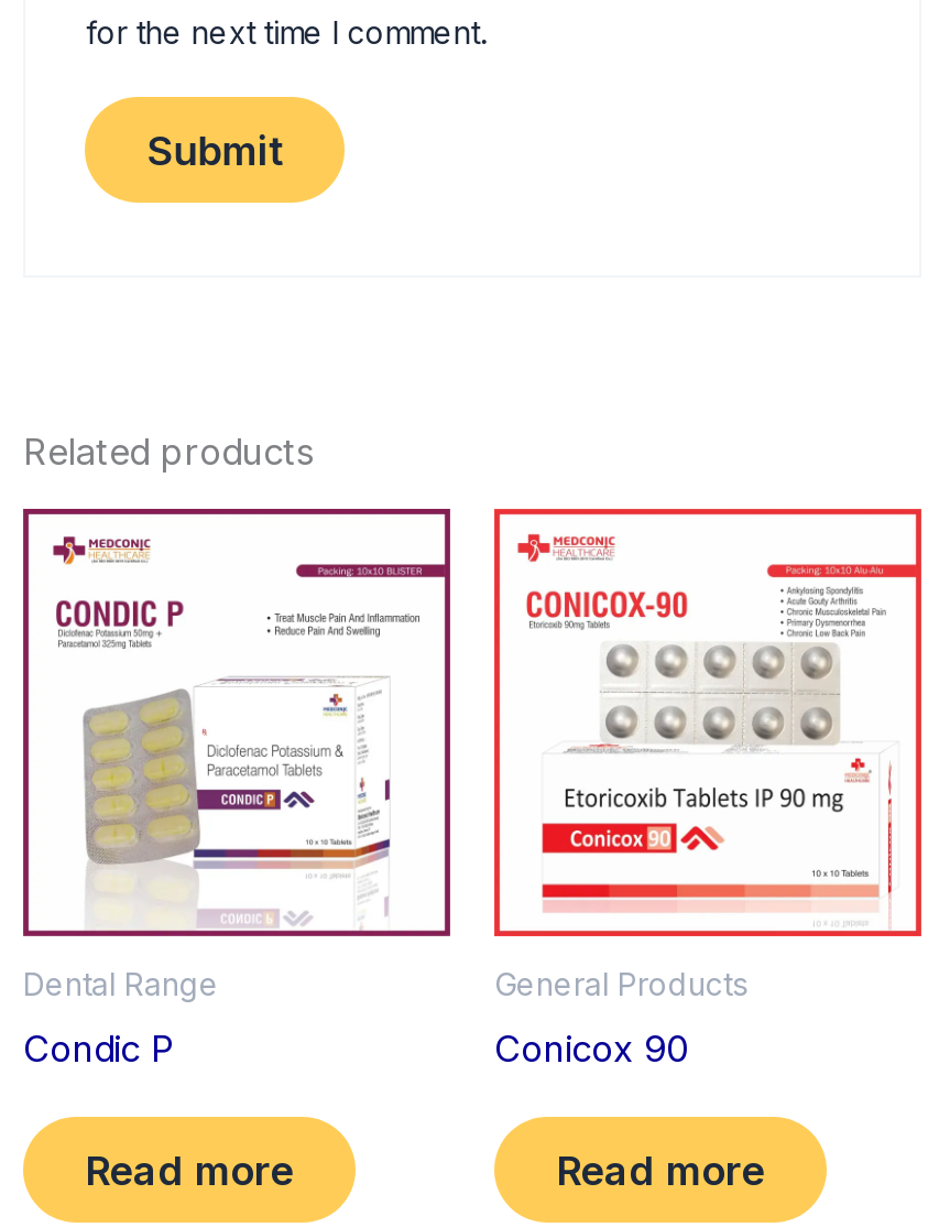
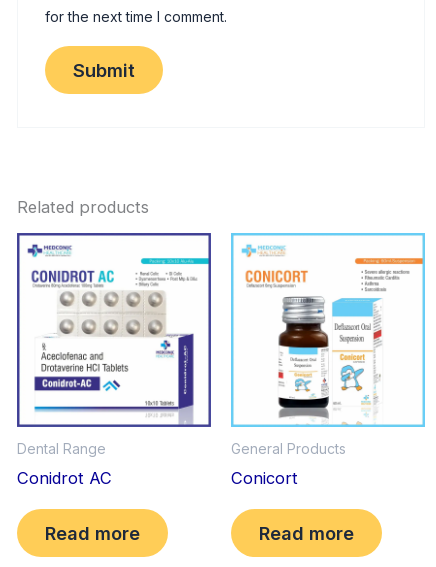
[21,509,450,938] [image] -> [17,233,211,427] [image]
[492,507,924,1070] [image] | Conicox 90 -> [230,232,426,488] [image] | Conicort
[23,1026,175,1070] Condic P -> [17,468,112,488] Conidrot AC

